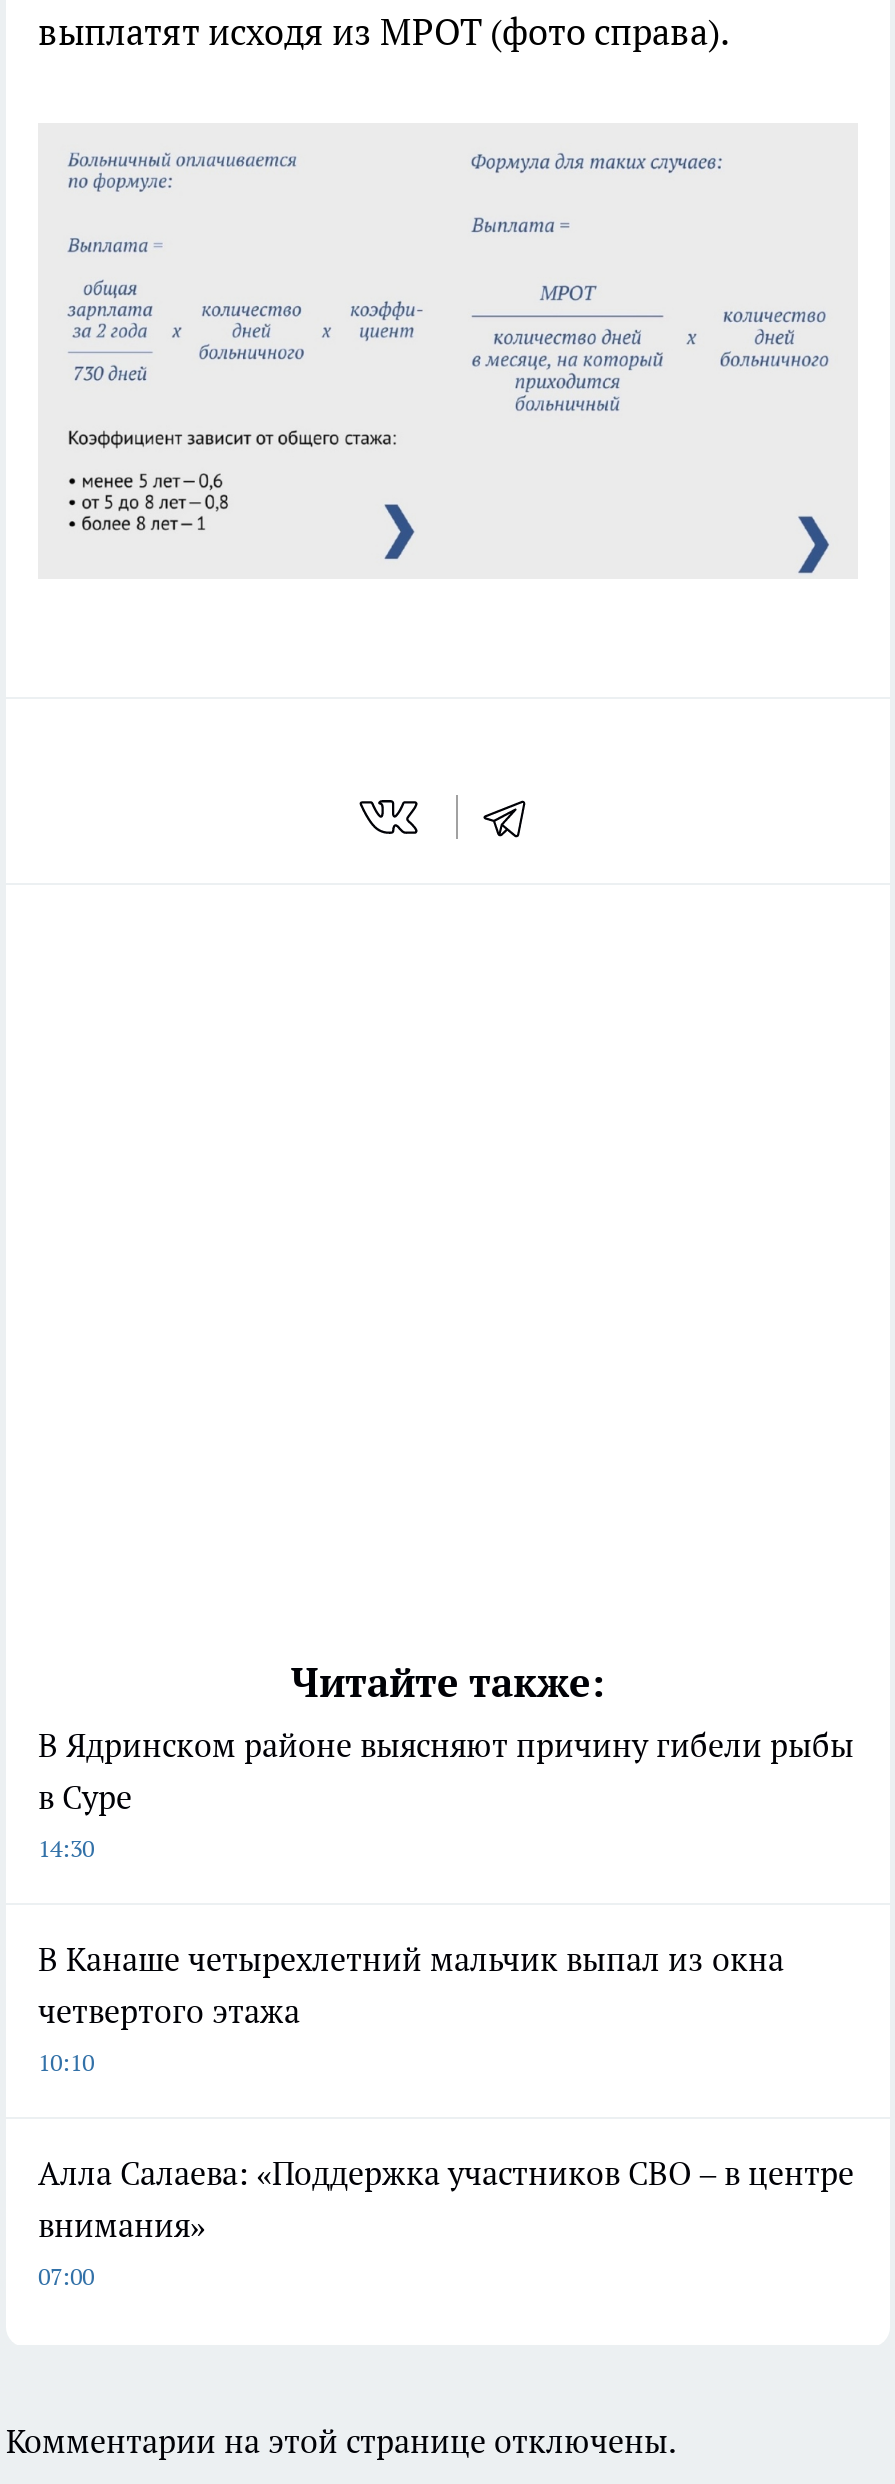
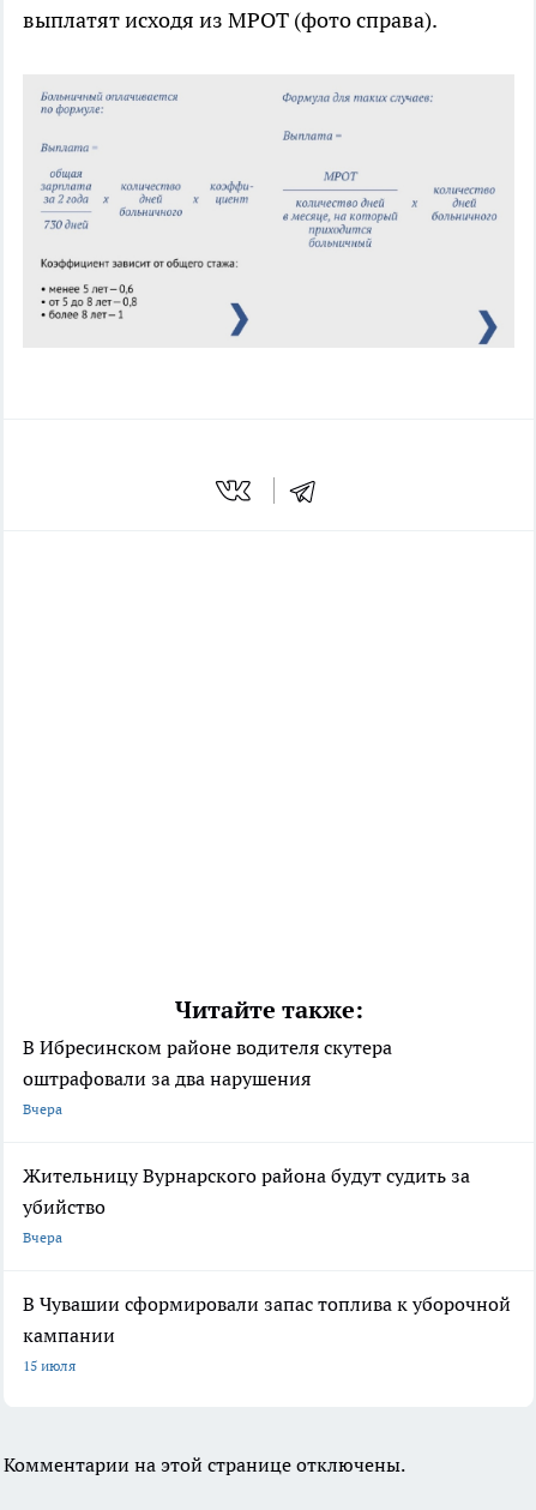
[38,1725,854,1863] В Ядринском районе выясняют причину гибели рыбы | в Суре | 14:30 -> [23,1035,392,1118] В Ибресинском районе водителя скутера | оштрафовали за два нарушения | Вчера
[38,1939,784,2077] В Канаше четырехлетний мальчик выпал из окна | четвертого этажа | 10:10 -> [23,1164,470,1246] Жительницу Вурнарского района будут судить за | убийство | Вчера
[38,2153,854,2291] Алла Салаева: «Поддержка участников СВО – в центре | внимания» | 07:00 -> [23,1292,511,1375] В Чувашии сформировали запас топлива к уборочной | кампании | 15 июля

